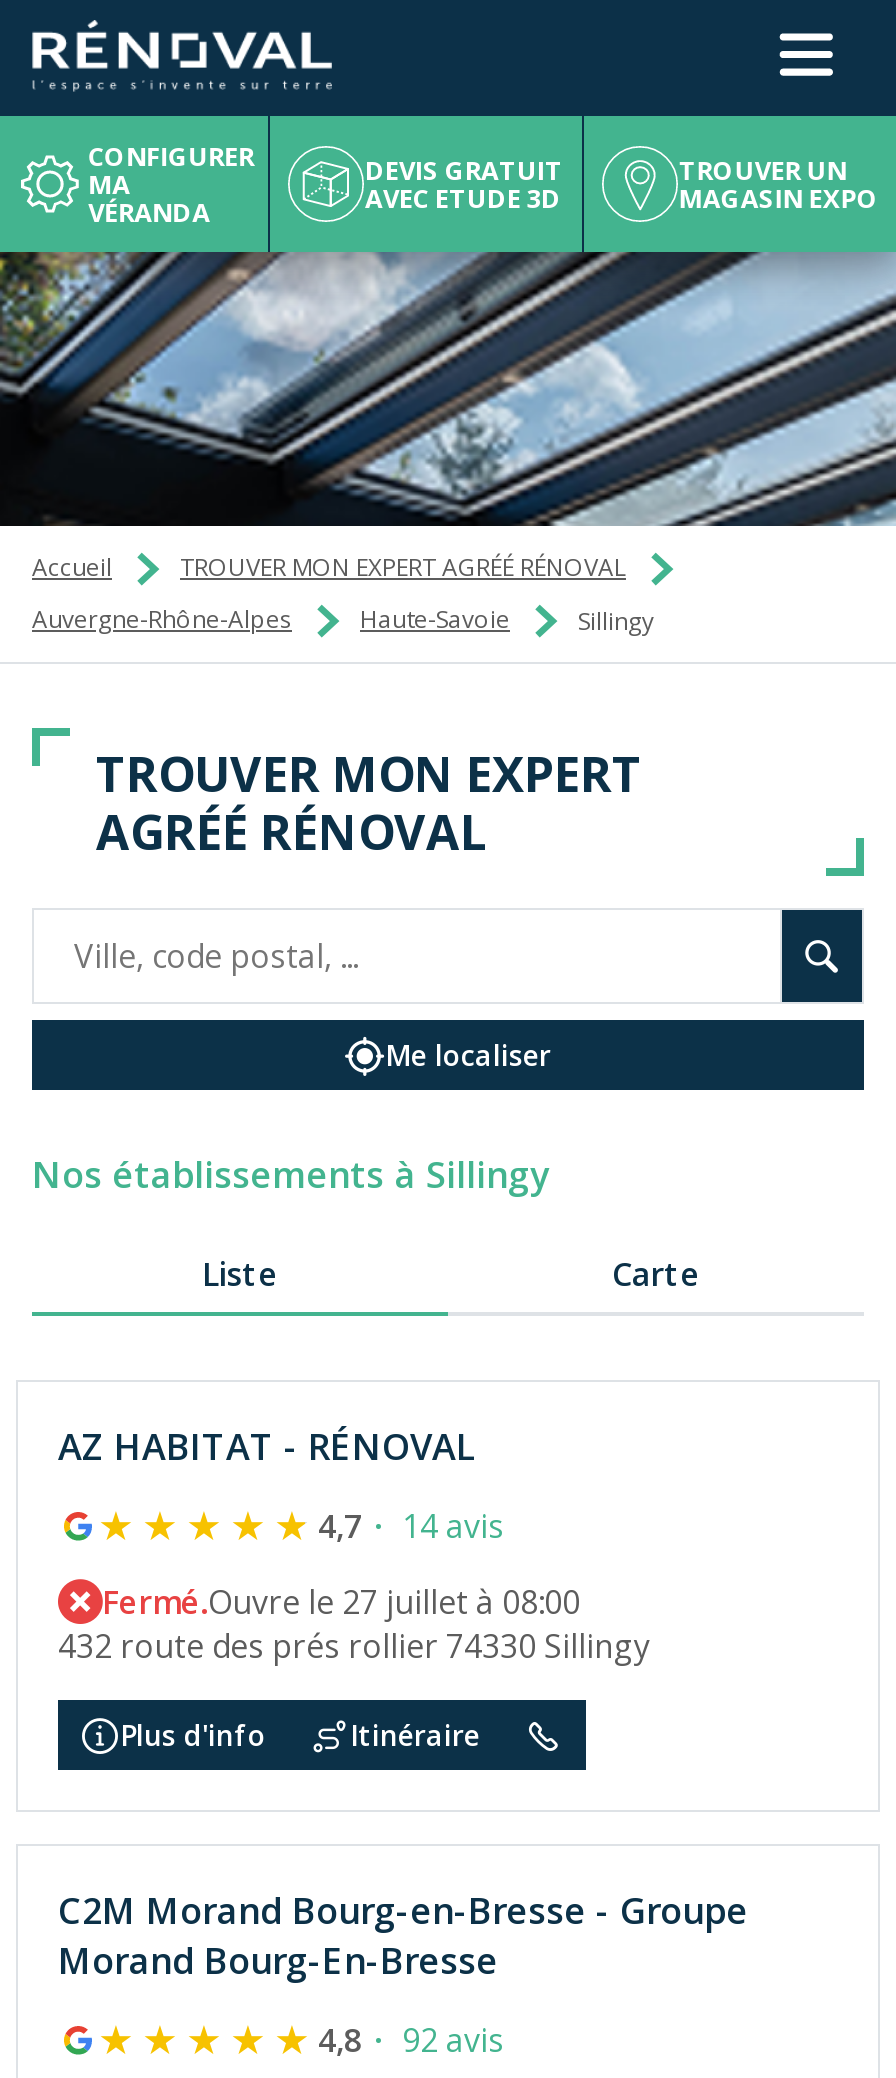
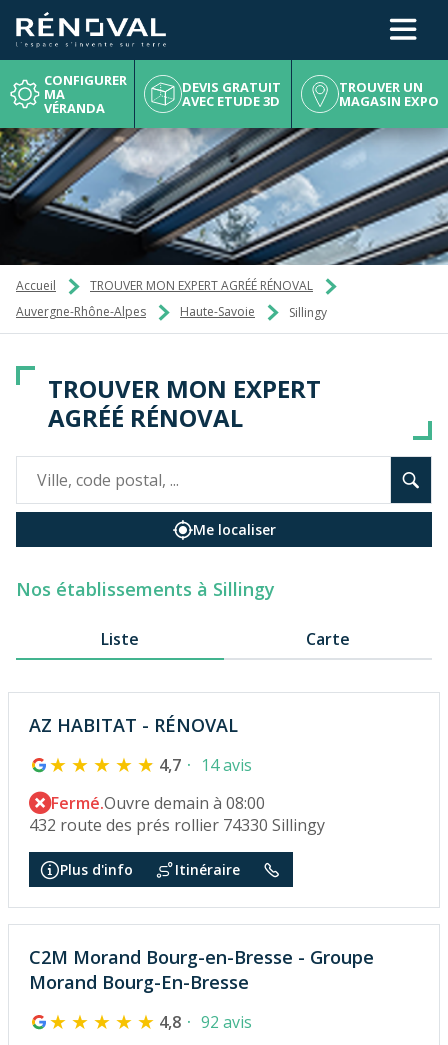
[102,1580,580,1624] Fermé.Ouvre le 27 juillet à 08:00 -> [51,792,265,814] Fermé.Ouvre demain à 08:00

